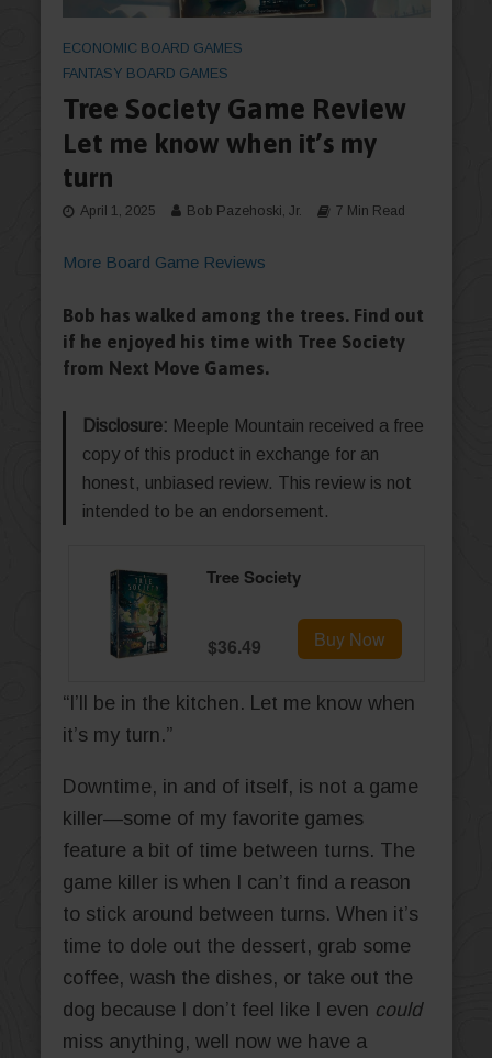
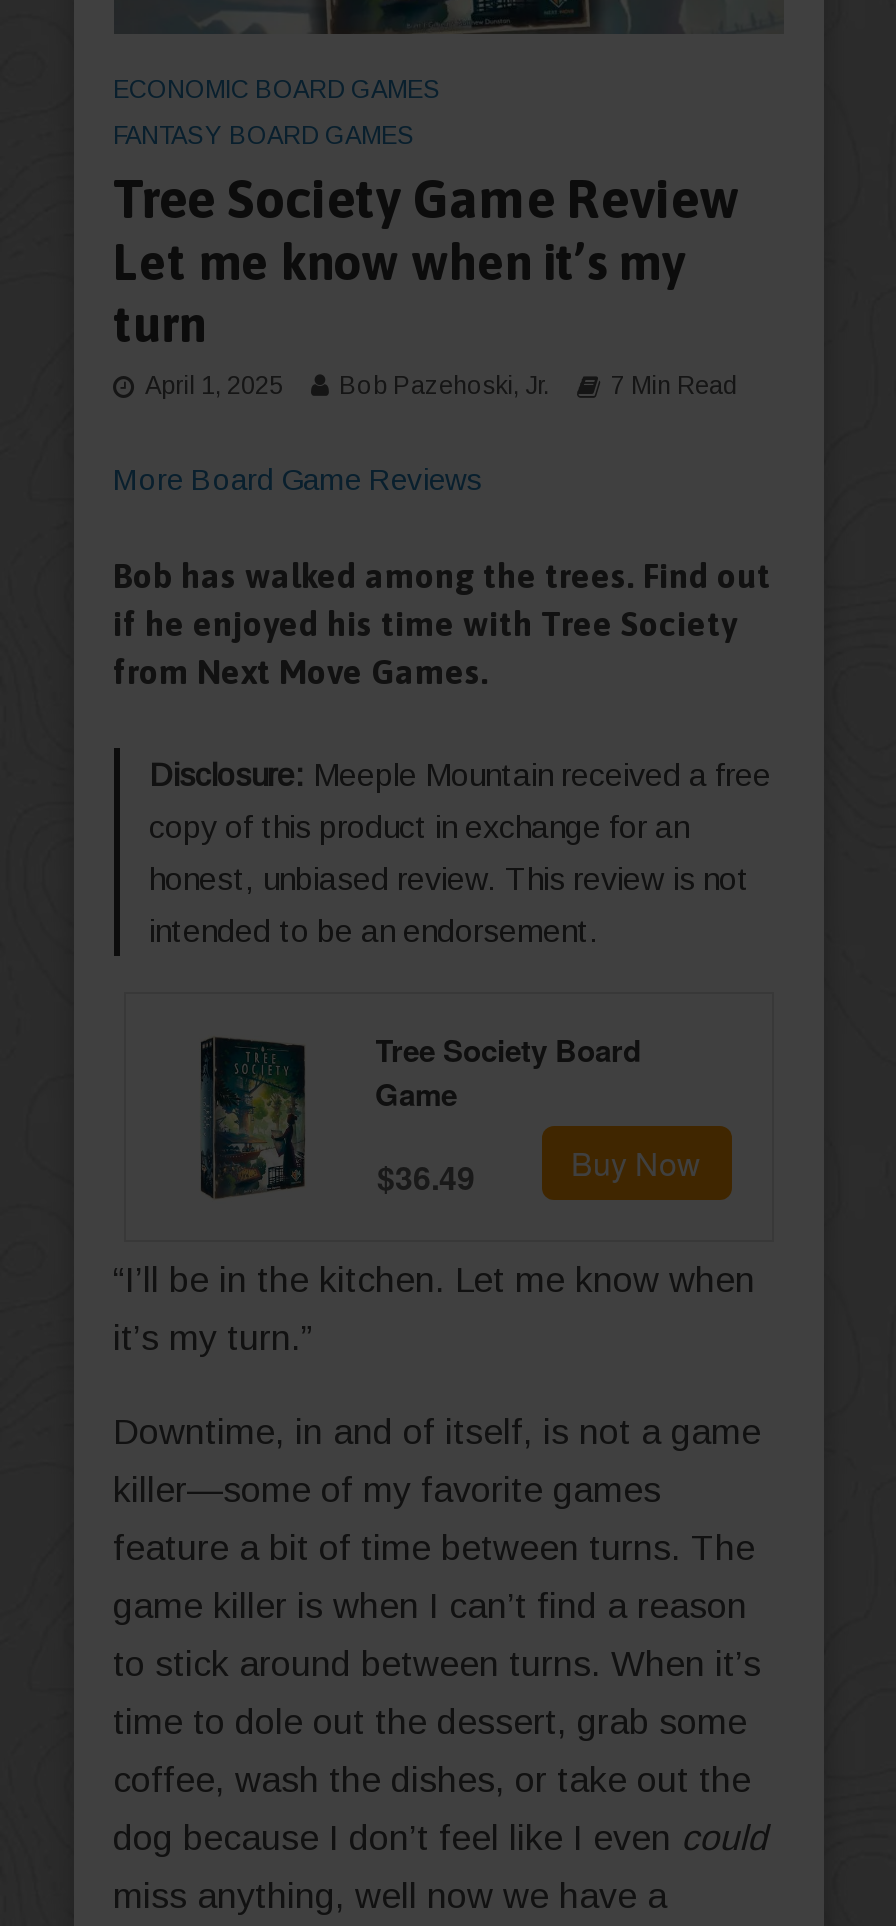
[206,565,300,589] Tree Society -> [375,1028,641,1116] Tree Society Board | Game

